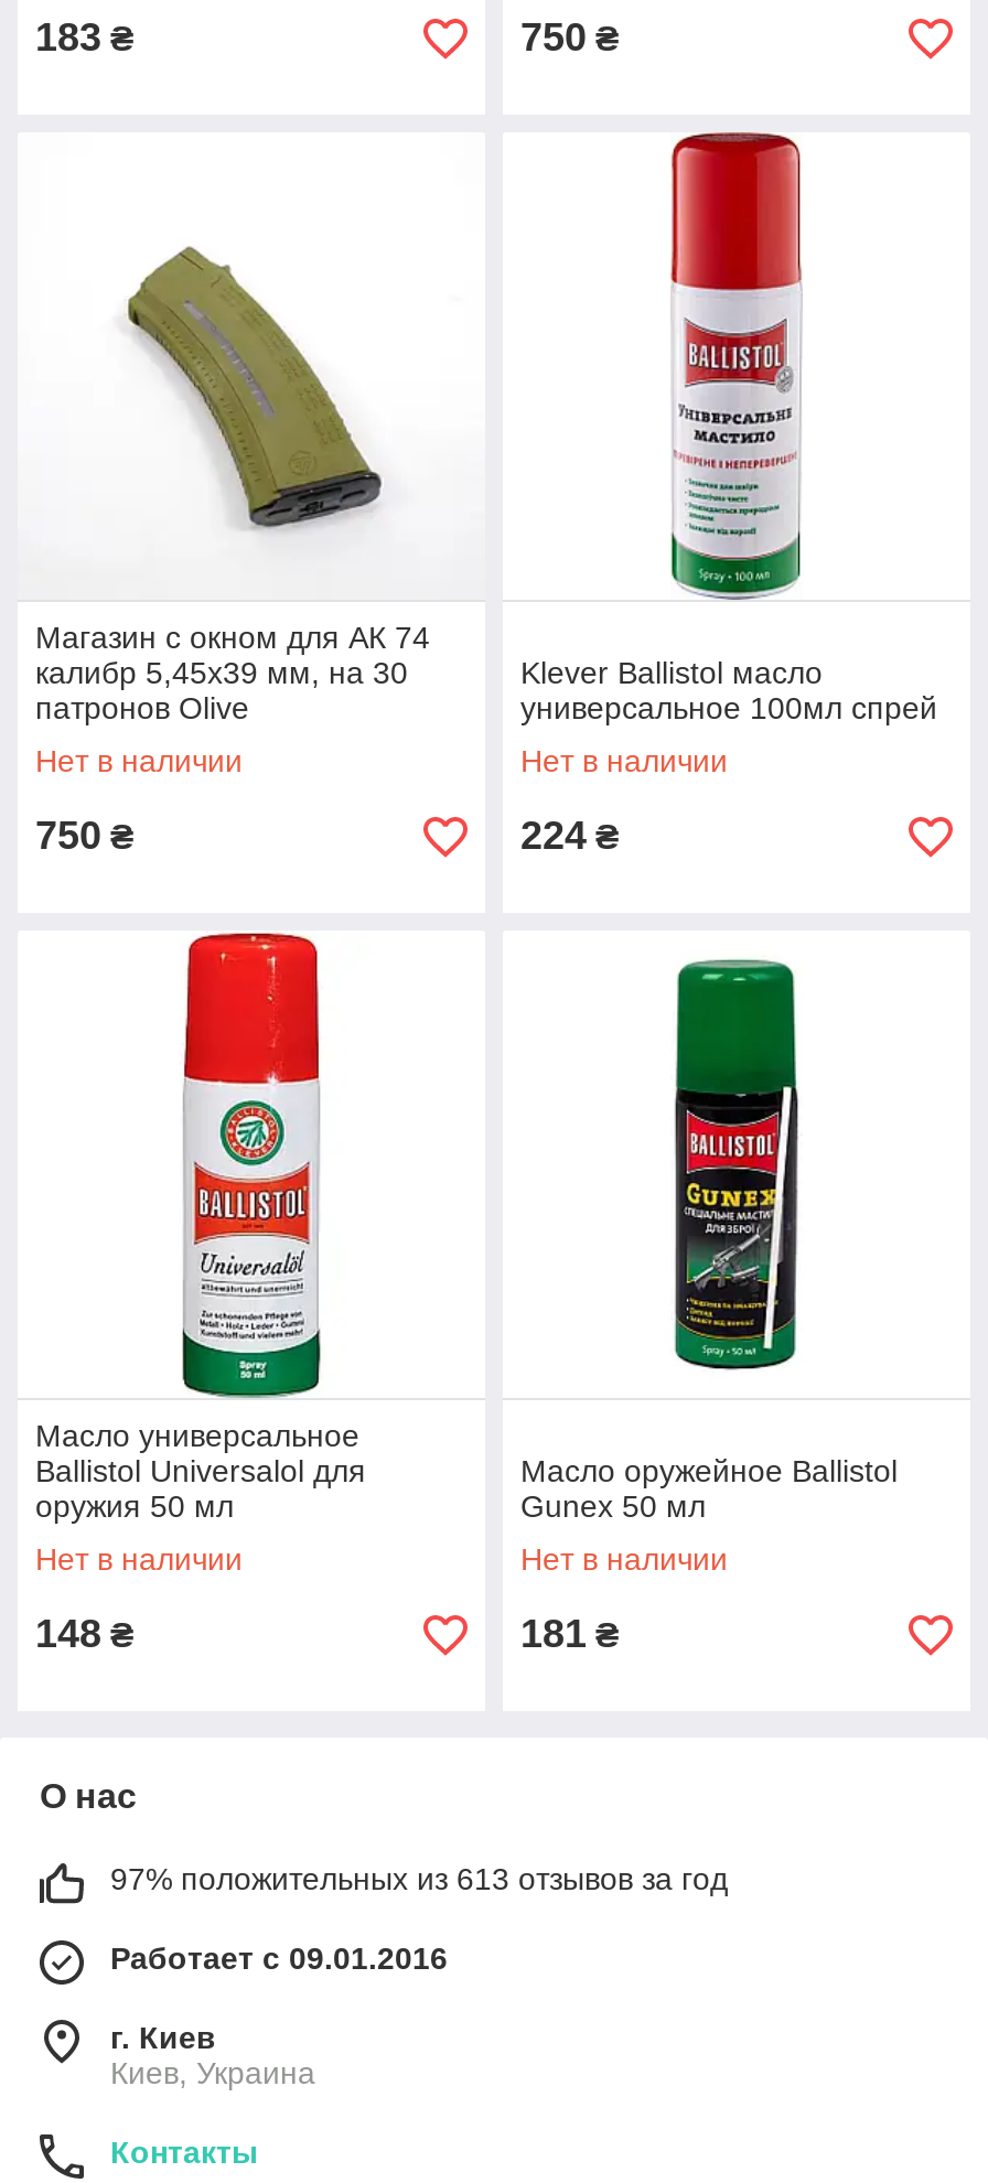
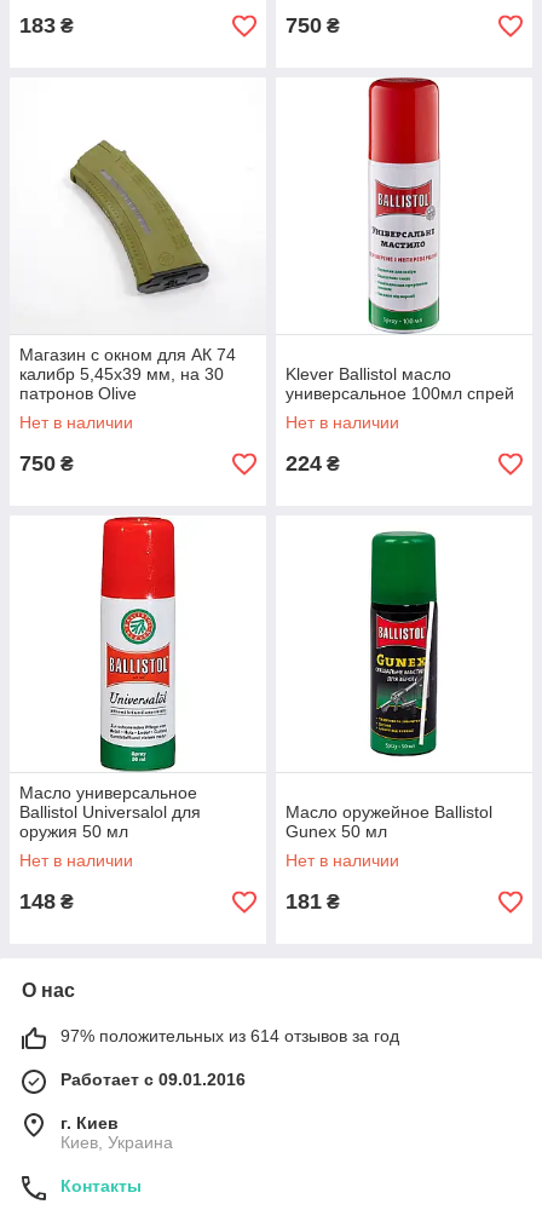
[110,1861,728,1896] 97% положительных из 613 отзывов за год -> [60,1026,399,1045] 97% положительных из 614 отзывов за год

